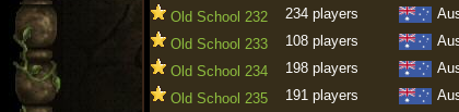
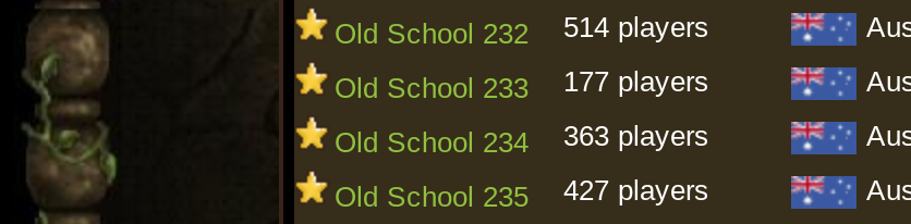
[170,5,358,25] Old School 232 234 players -> [335,11,709,50] Old School 232 514 players
[170,33,358,52] Old School 233 108 players -> [335,65,709,104] Old School 233 177 players
[170,60,358,79] Old School 234 198 players -> [335,120,709,159] Old School 234 363 players
[170,87,358,107] Old School 235 191 players -> [335,174,709,213] Old School 235 427 players

